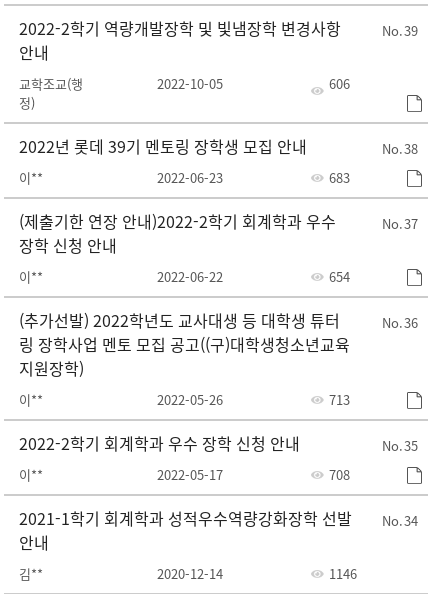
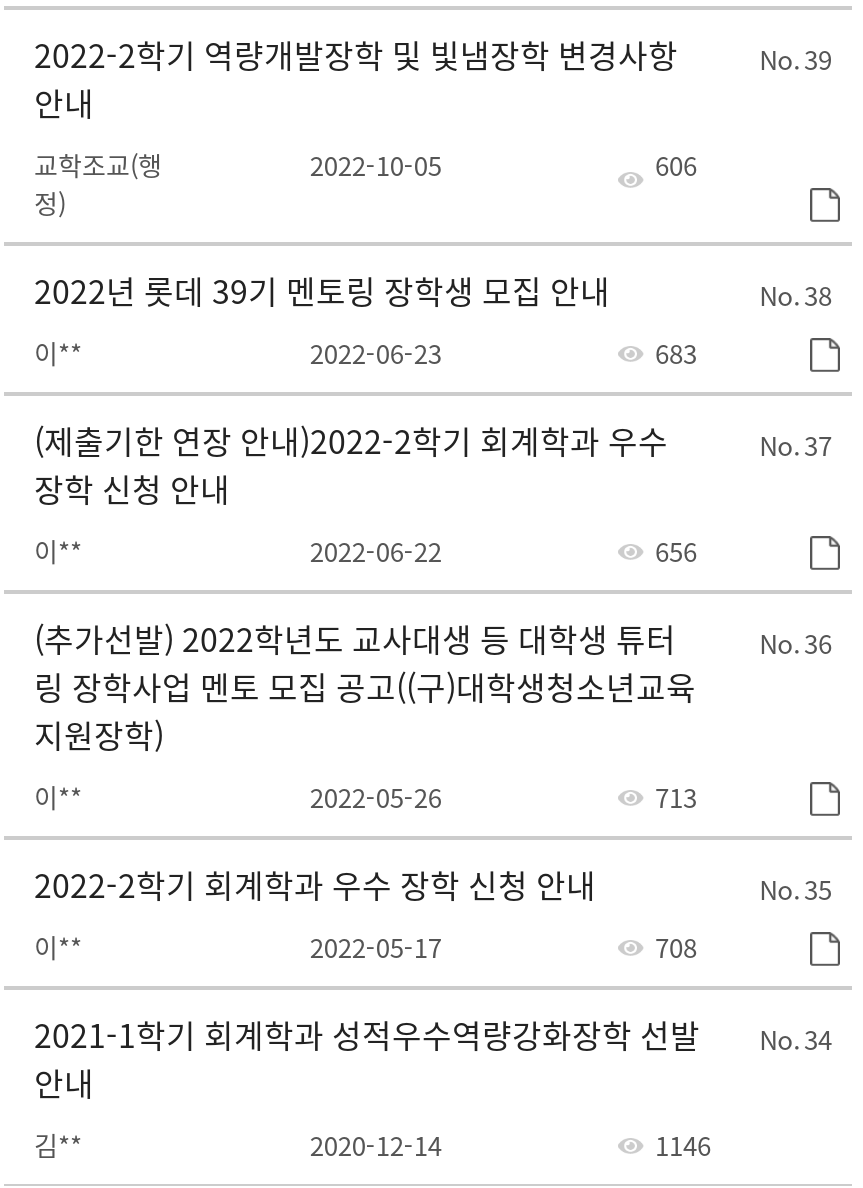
[329,267,350,286] 654 -> [655,532,697,570] 656

